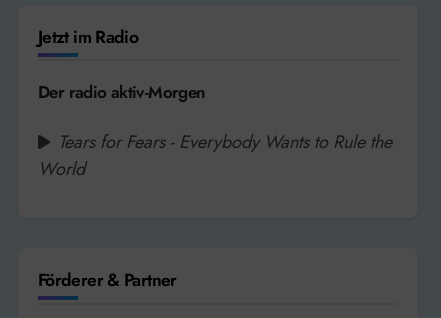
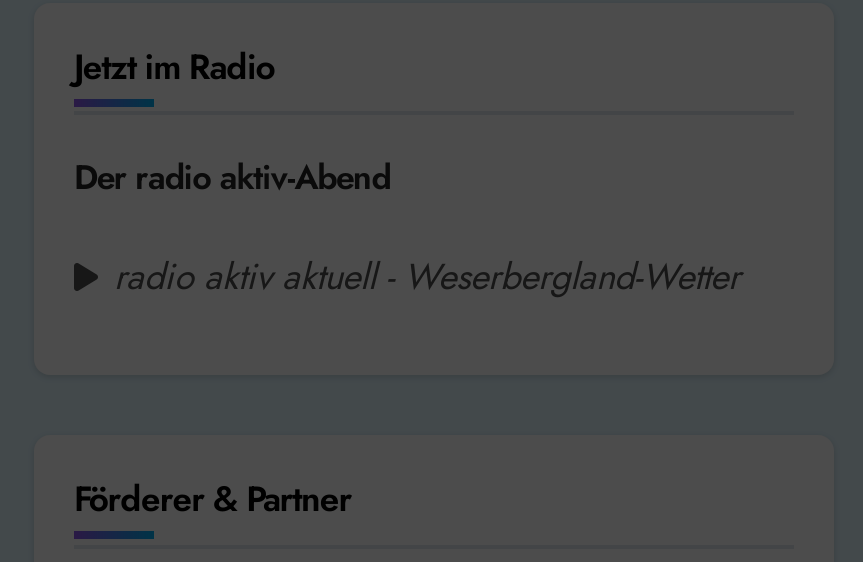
[38,80,205,104] Der radio aktiv-Morgen -> [74,154,390,202] Der radio aktiv-Abend
[38,129,392,182] Tears for Fears - Everybody Wants to Rule the | World -> [114,252,740,304] radio aktiv aktuell - Weserbergland-Wetter

